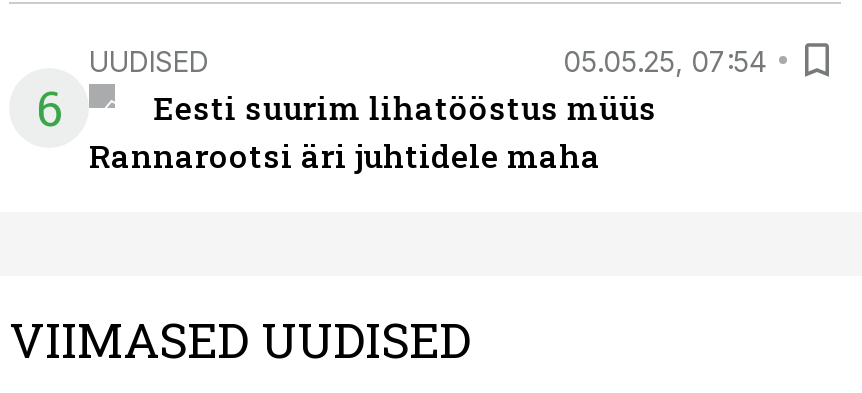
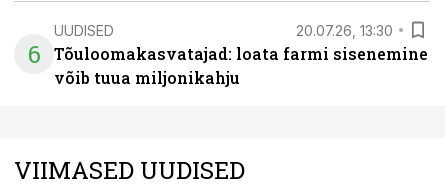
[89,43,767,176] 05.05.25, 07:54 | Eesti suurim lihatööstus müüs | Rannarootsi äri juhtidele maha -> [54,21,428,88] 20.07.26, 13:30 | Tõuloomakasvatajad: loata farmi sisenemine | võib tuua miljonikahju

